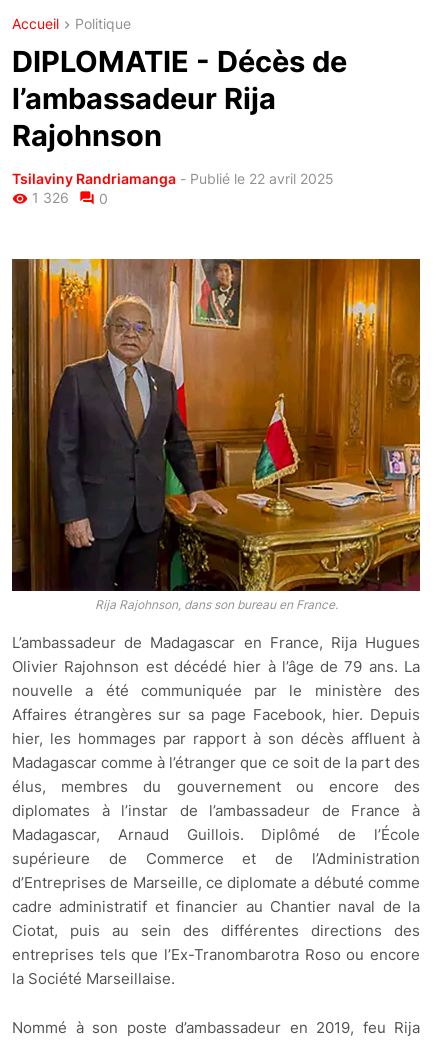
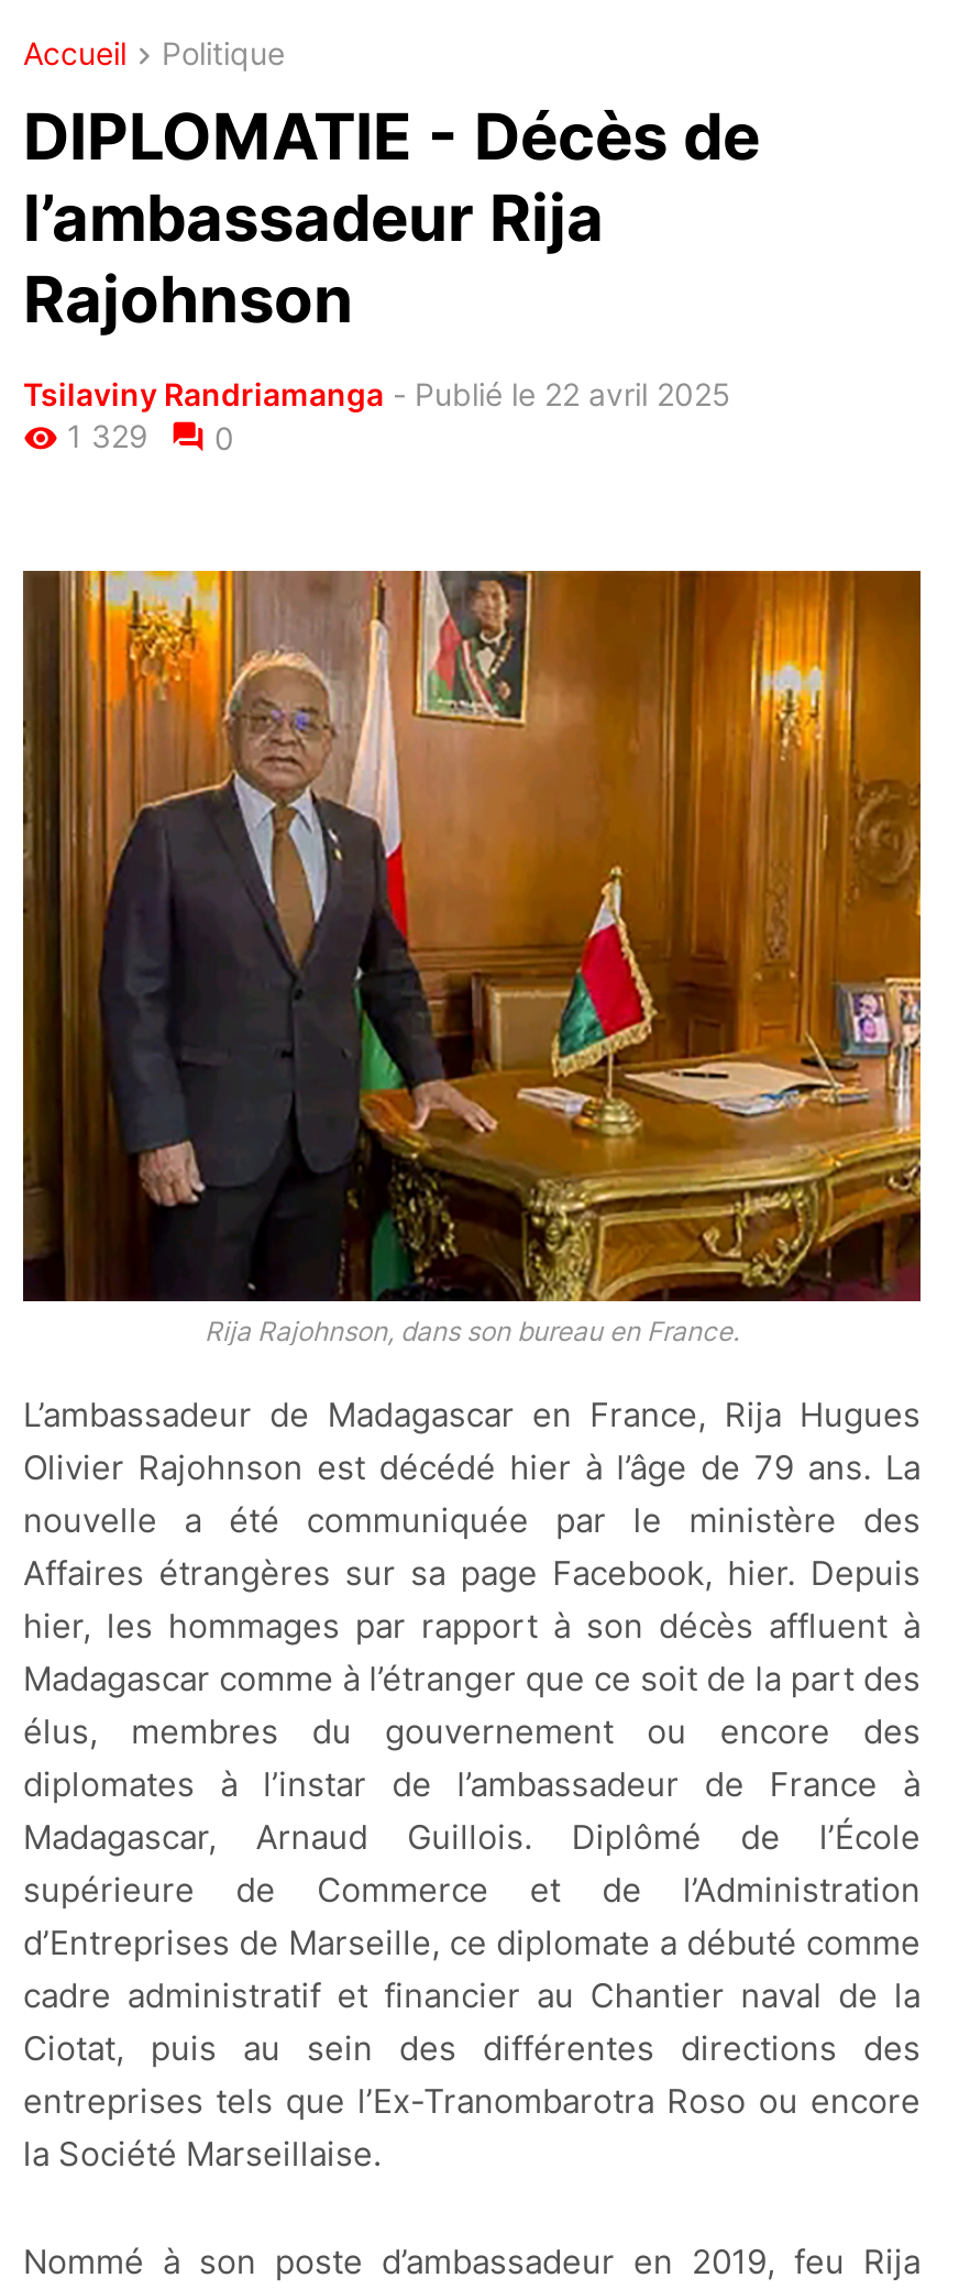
[32,189,108,207] 1 326 0 -> [67,417,234,456] 1 329 0

